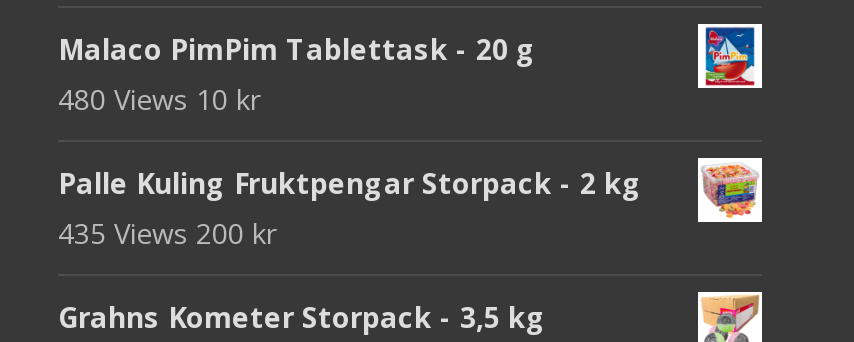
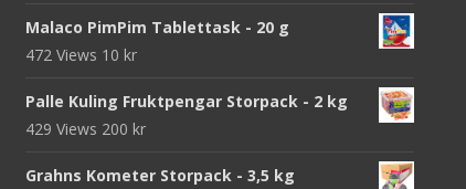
[58,80,260,118] 480 Views 10 kr -> [25,44,137,65] 472 Views 10 kr
[58,214,276,252] 435 Views 200 kr -> [25,118,146,139] 429 Views 200 kr

